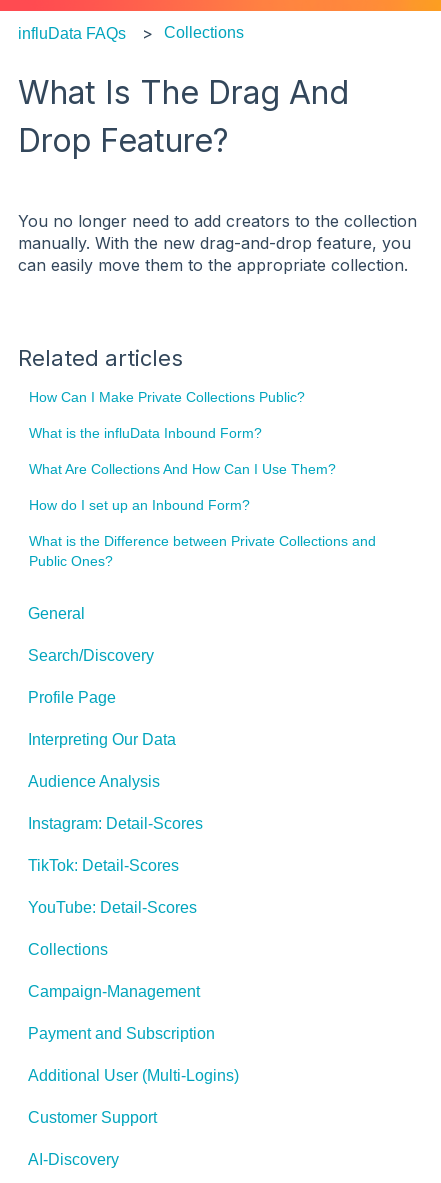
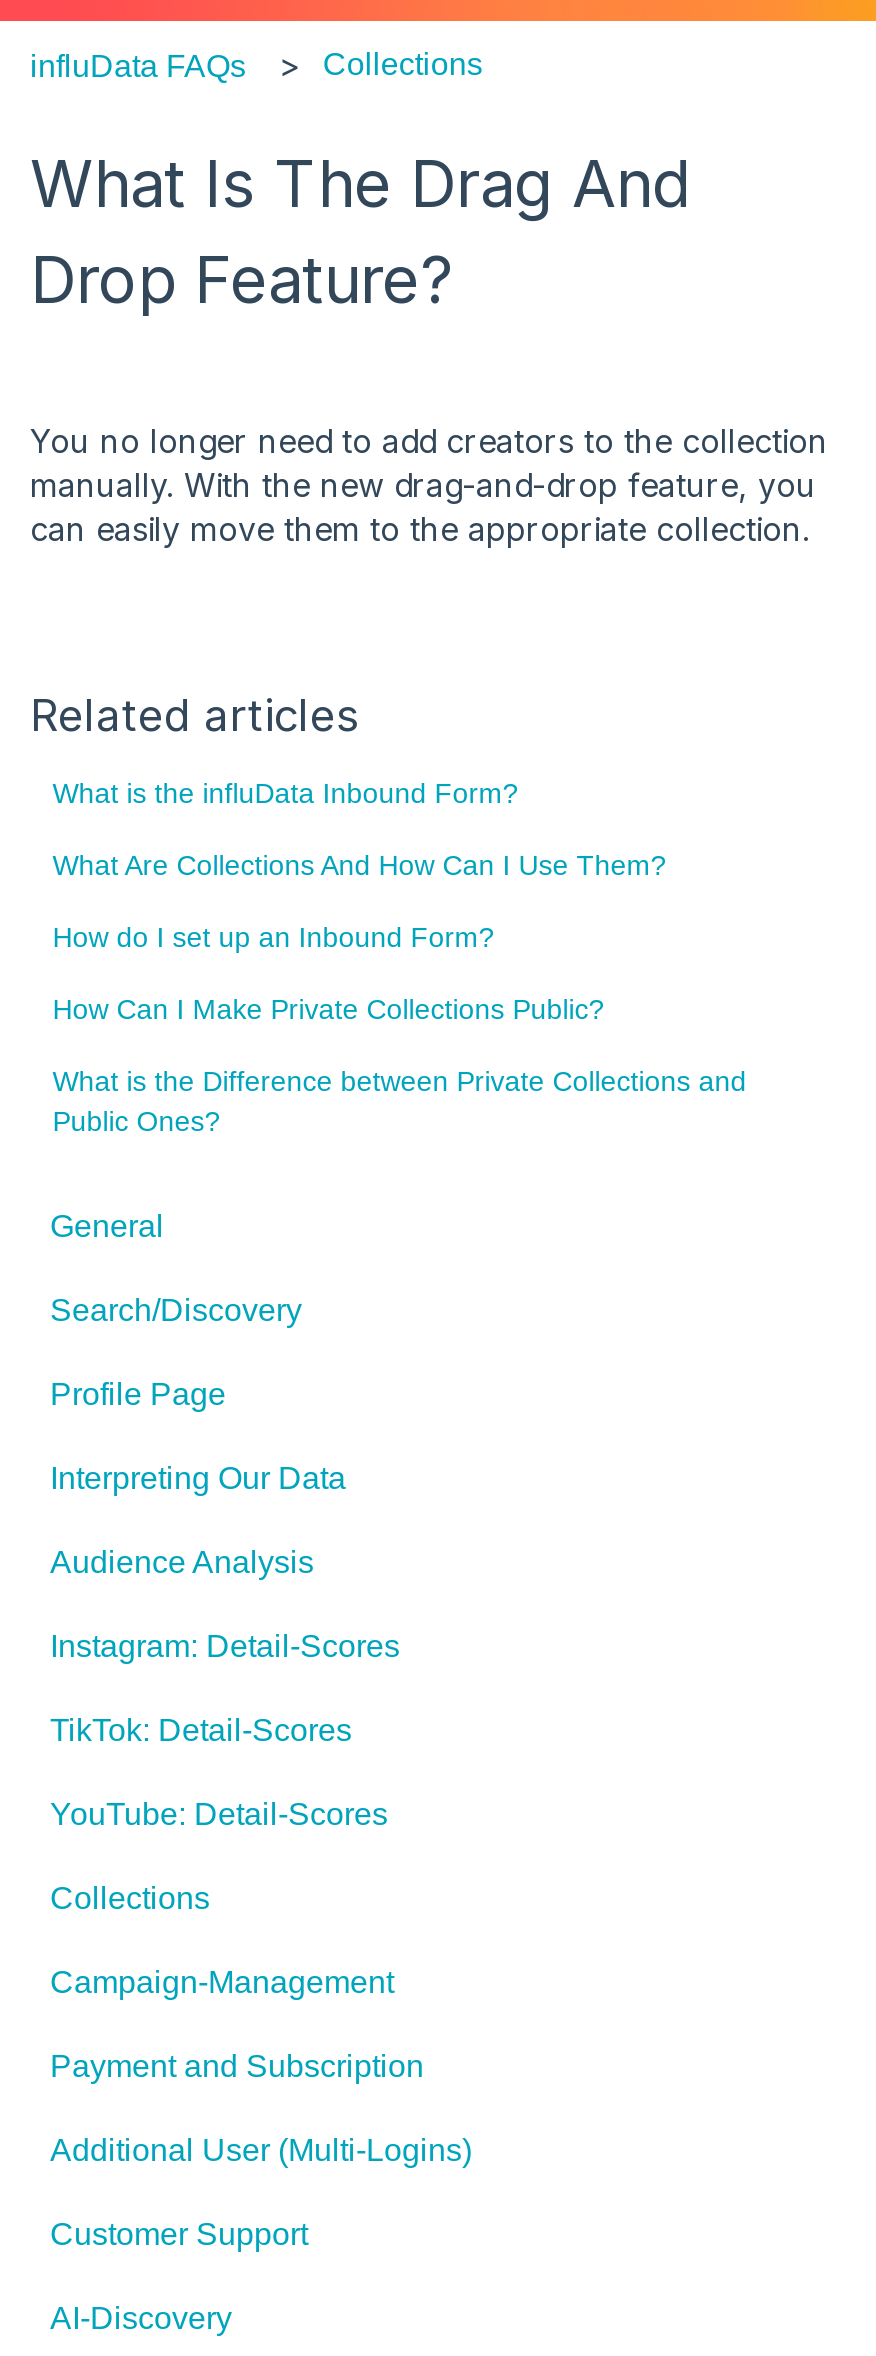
moved [29,389,305,405] -> [52,992,604,1024]: How Can I Make Private Collections Public?
moved [29,425,336,513] -> [52,776,666,952]: What is the influData Inbound Form? | What Are Collections And How Can I Use Them? | How do I set up an Inbound Form?

